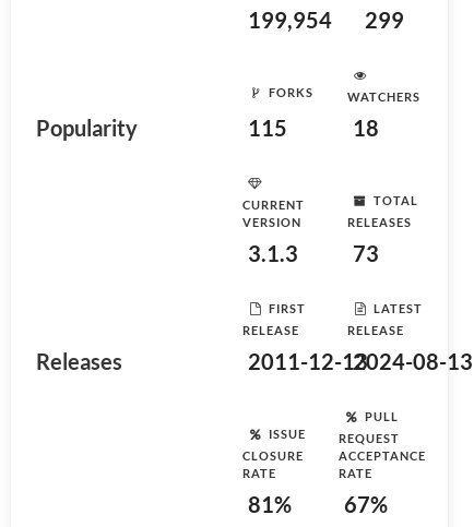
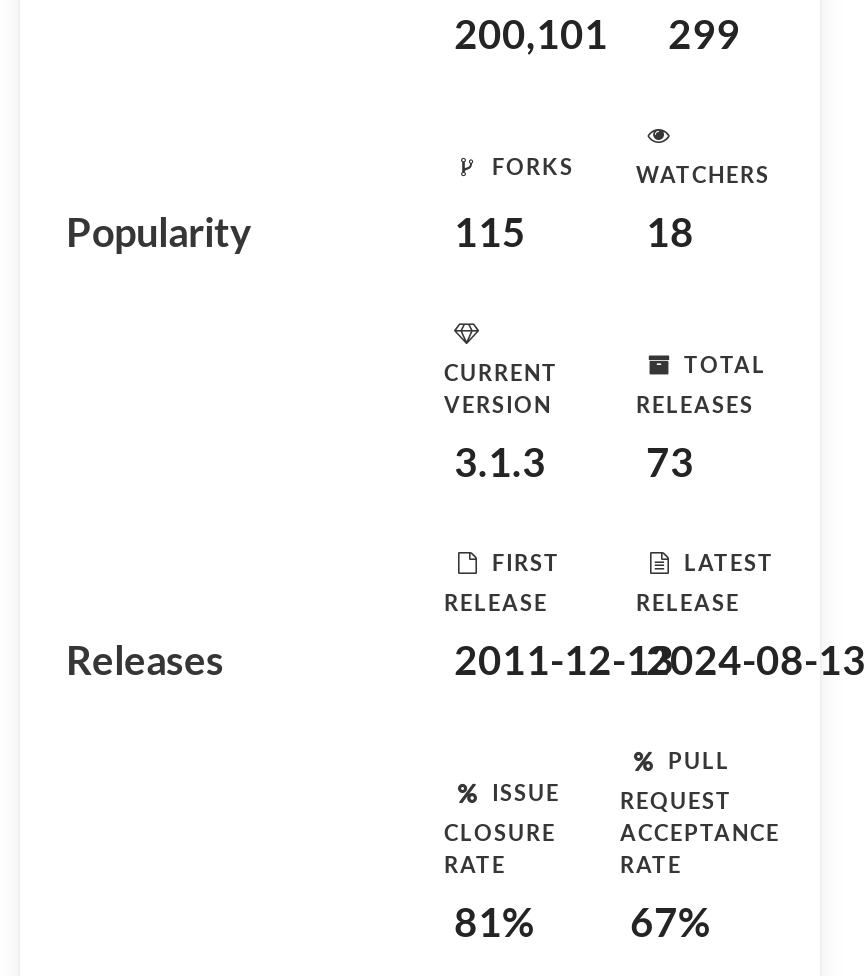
[248,7,404,33] 199,954 299 -> [454,9,740,57] 200,101 299

